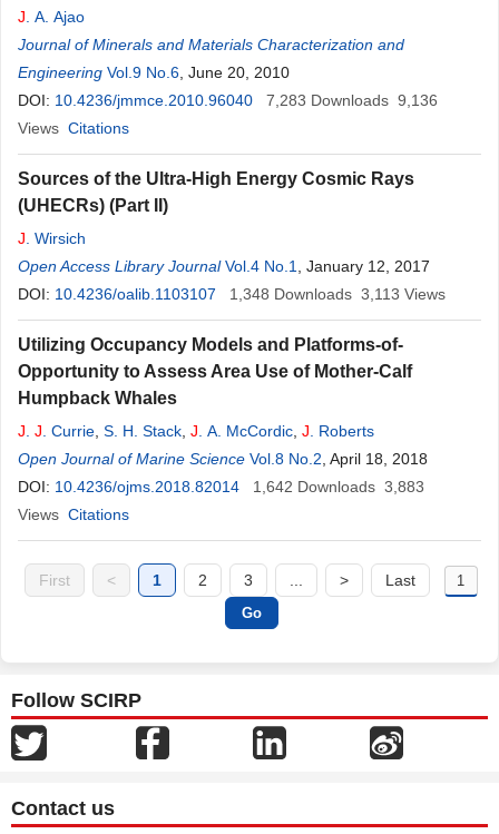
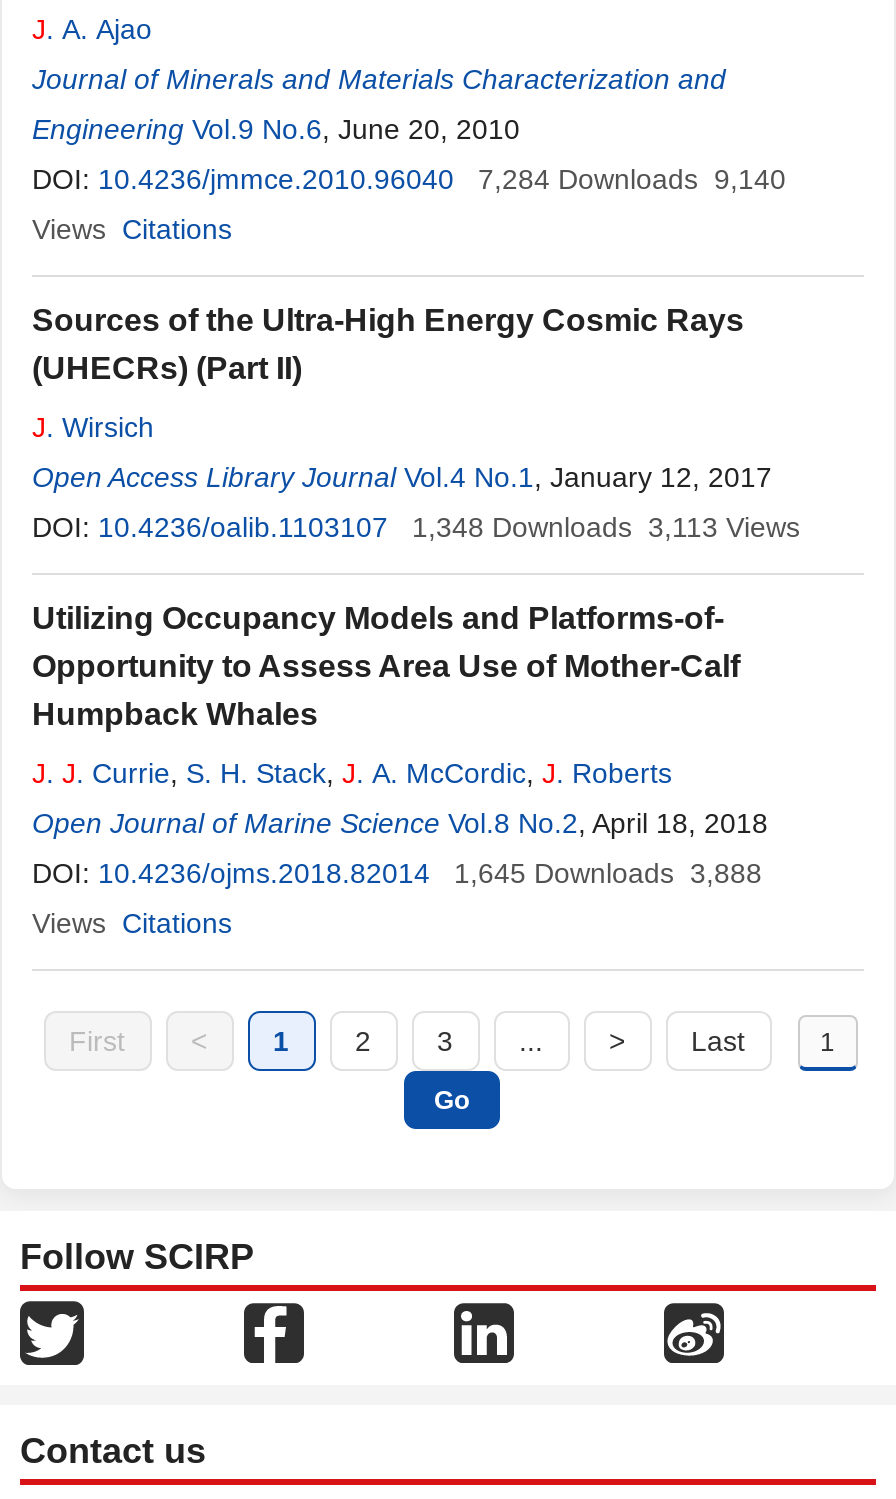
[18,91,438,109] DOI: 10.4236/jmmce.2010.96040 7,283 Downloads 9,136 -> [32,163,786,195] DOI: 10.4236/jmmce.2010.96040 7,284 Downloads 9,140
[18,478,424,496] DOI: 10.4236/ojms.2018.82014 1,642 Downloads 3,883 -> [32,857,762,889] DOI: 10.4236/ojms.2018.82014 1,645 Downloads 3,888

